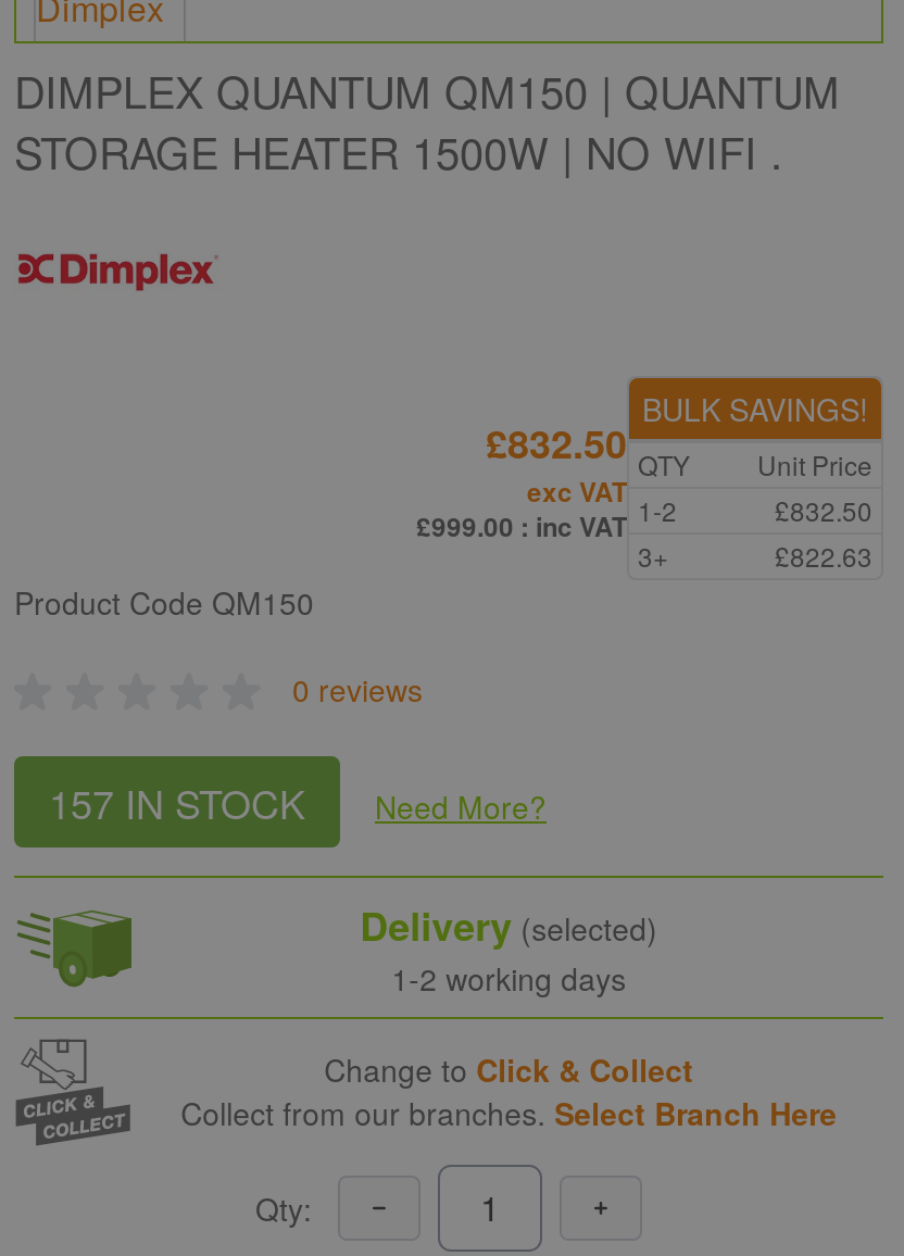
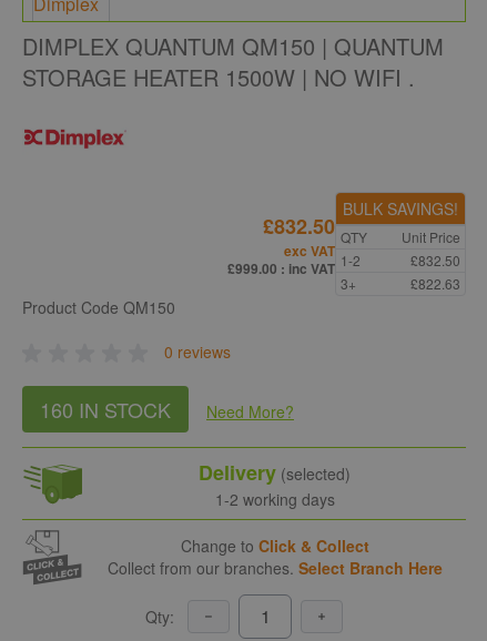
[49,773,305,830] 157 IN STOCK -> [40,395,171,424] 160 IN STOCK

